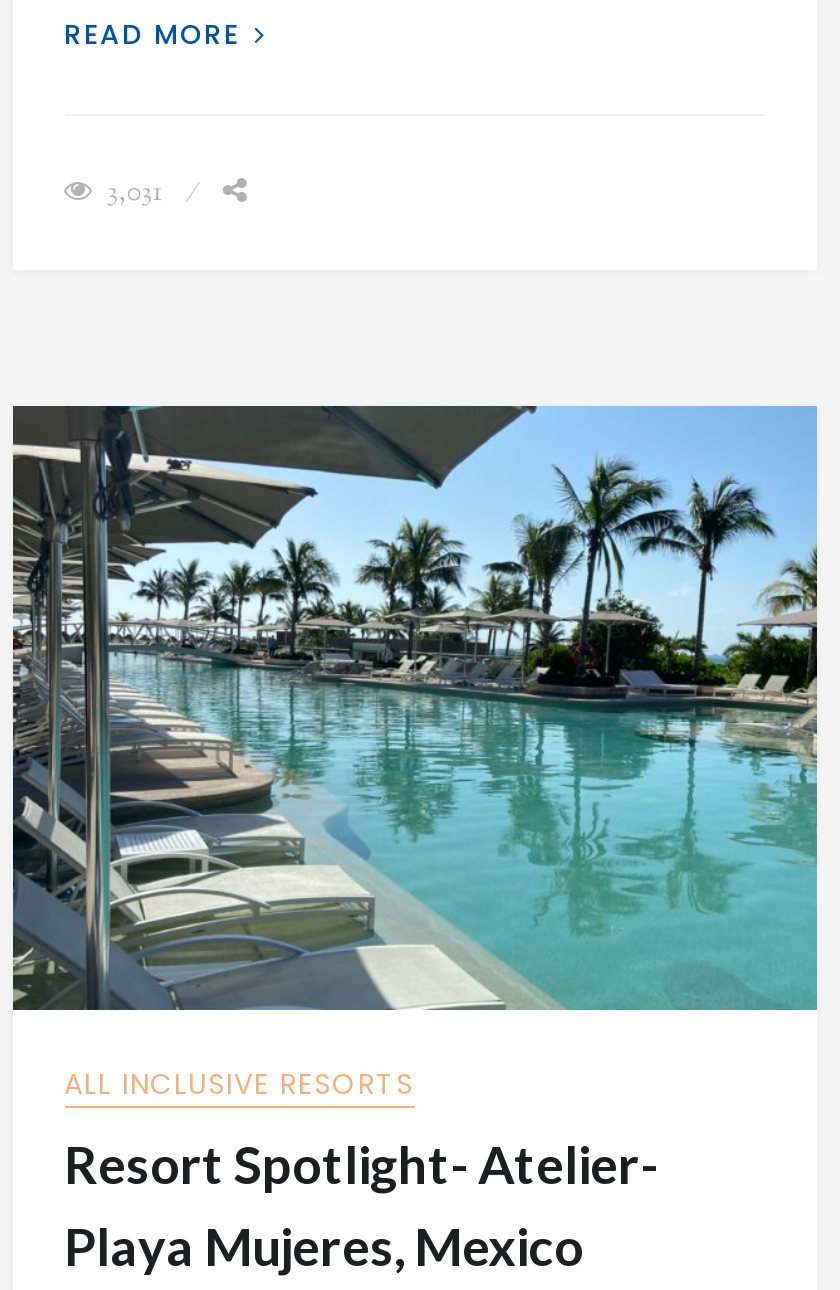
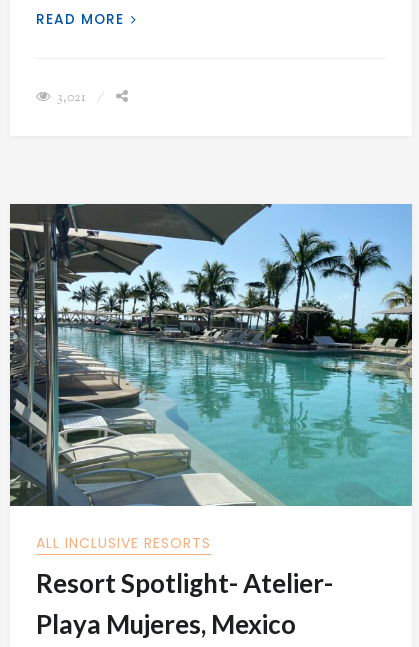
[107,175,169,215] 3,031 -> [57,88,89,108] 3,021

